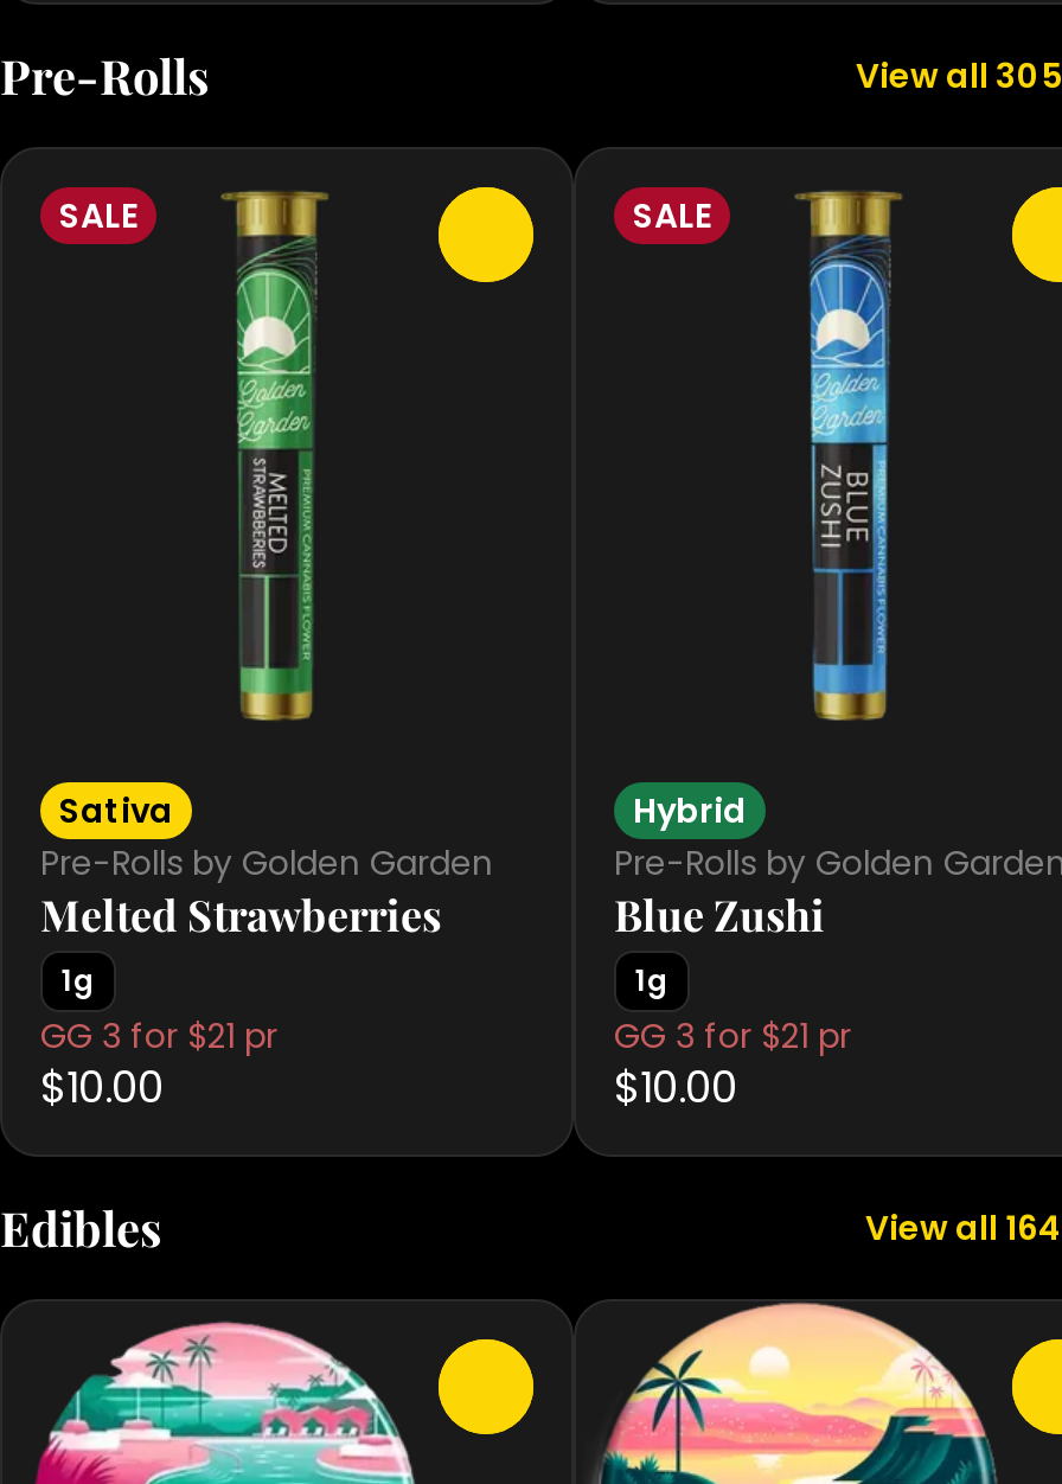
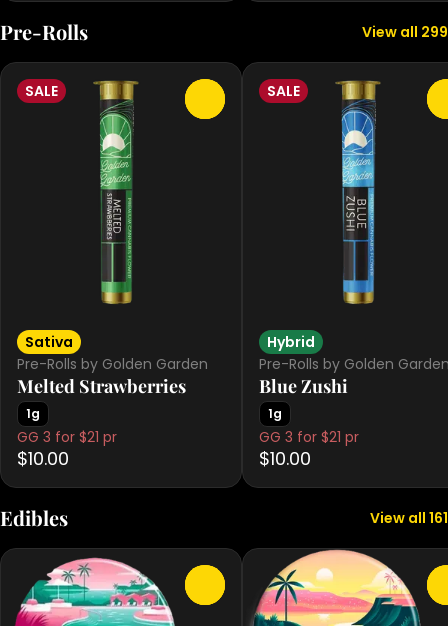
[856,52,1062,100] View all 305 -> [362,22,448,42] View all 299
[865,1204,1062,1252] View all 164 -> [370,508,448,528] View all 161

